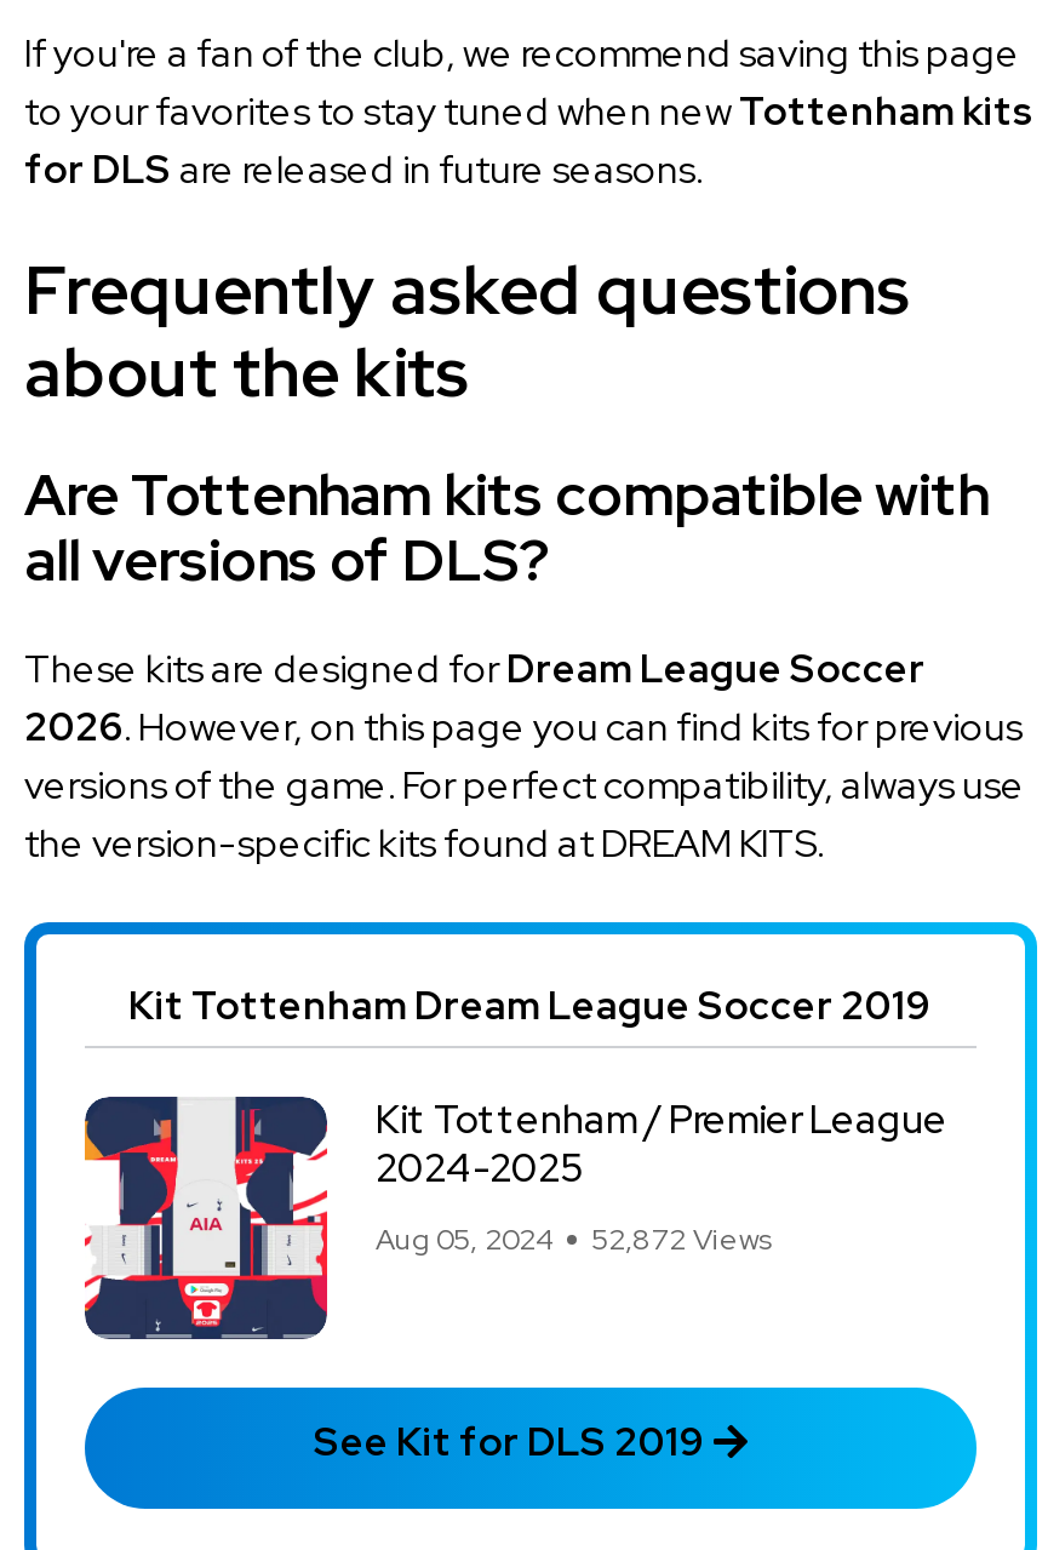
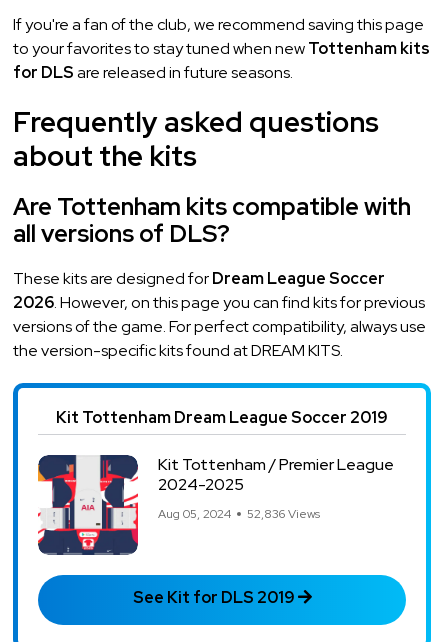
[376,1220,771,1259] Aug 05, 2024 52,872 Views -> [158,506,320,522] Aug 05, 2024 52,836 Views

